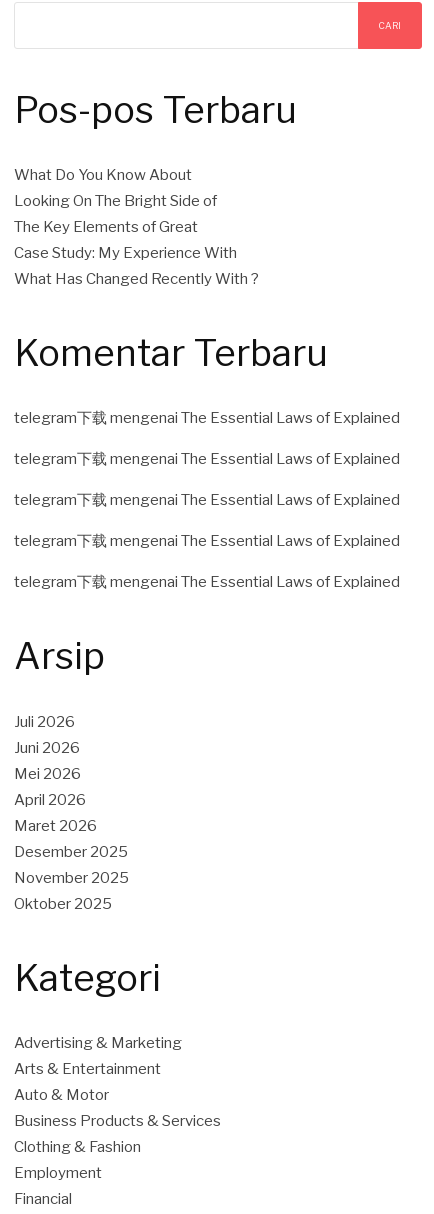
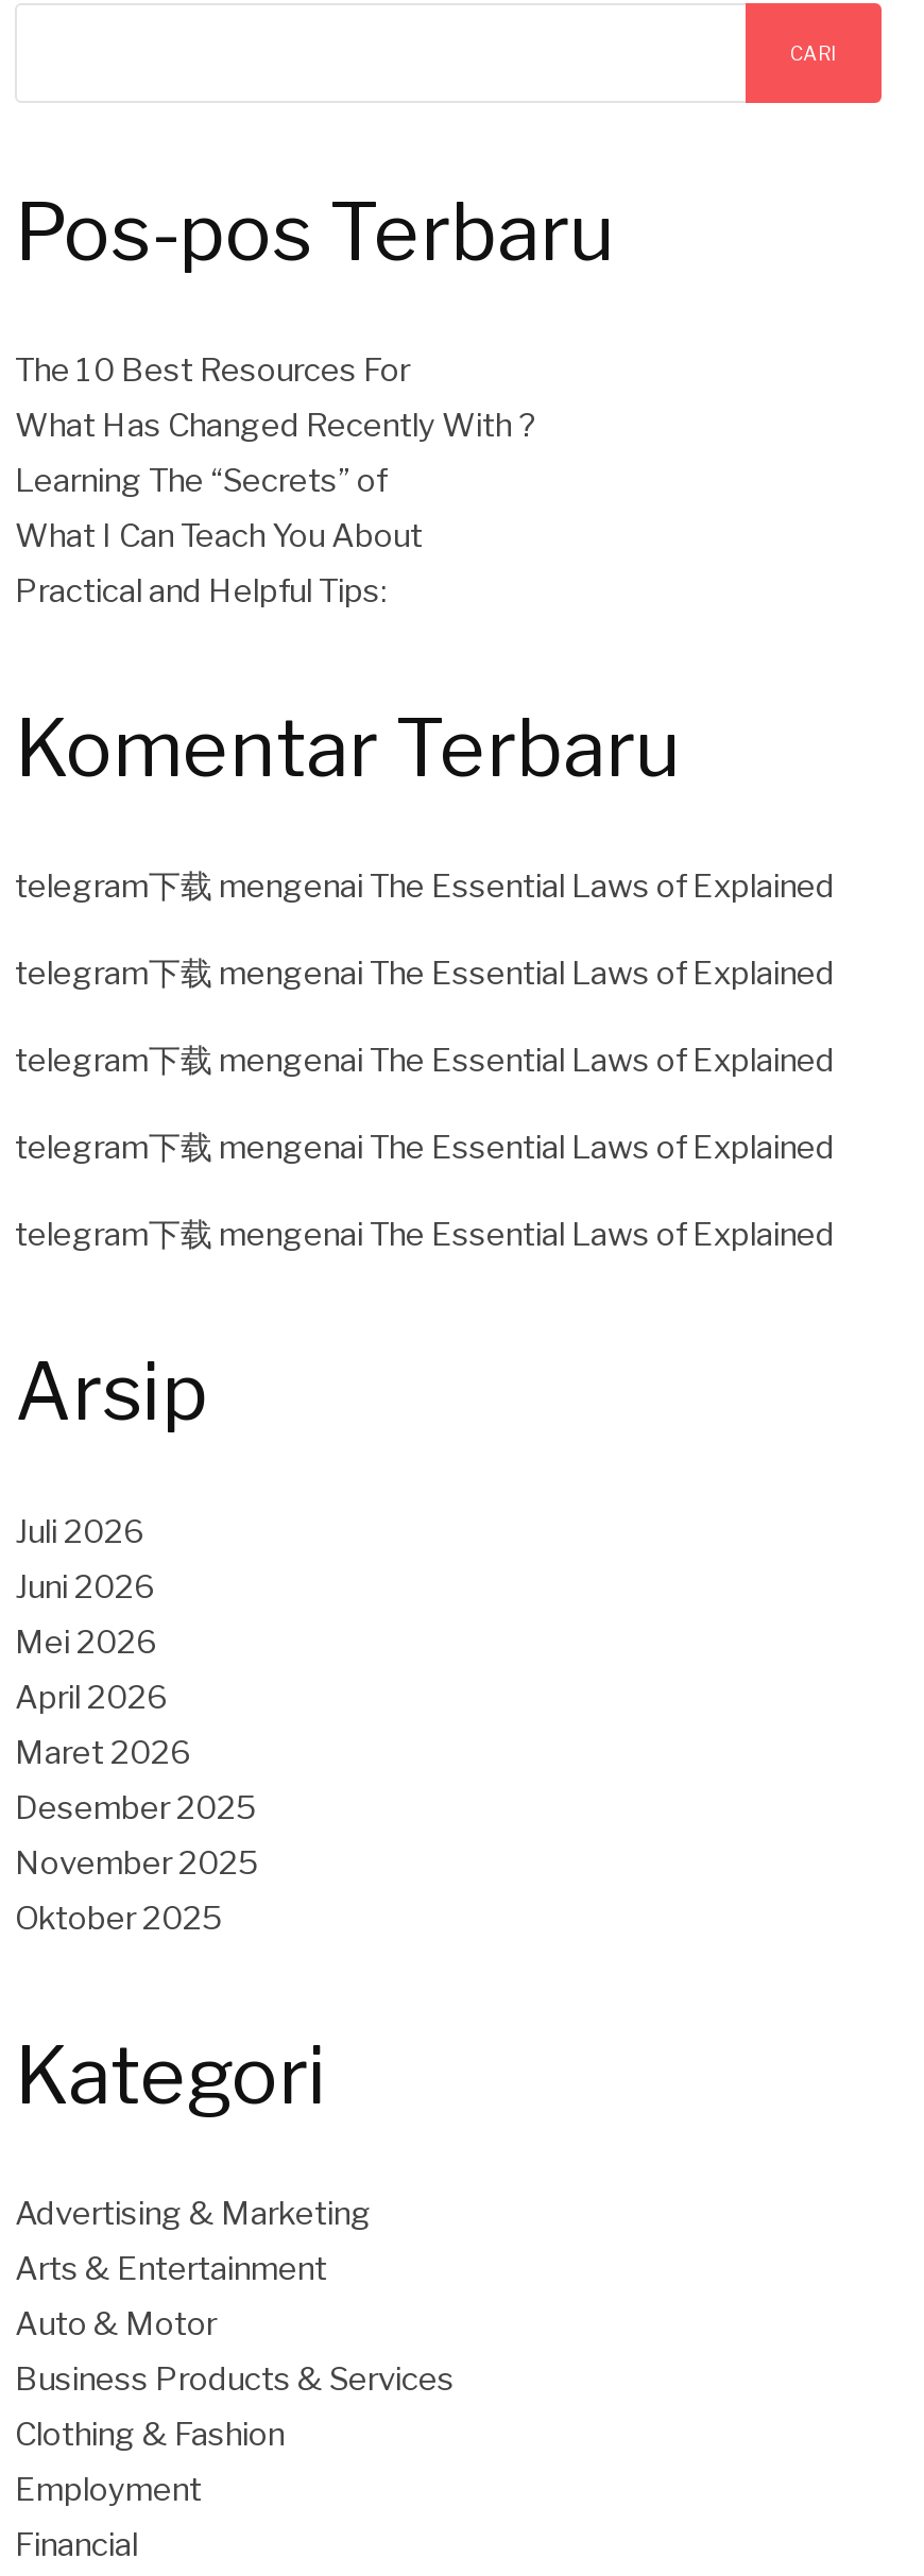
[14,166,237,262] What Do You Know About | Looking On The Bright Side of | The Key Elements of Great | Case Study: My Experience With -> [15,351,410,389] The 10 Best Resources For
moved [14,270,259,288] -> [15,406,535,445]: What Has Changed Recently With ?
none -> [15,462,423,610] Learning The “Secrets” of | What I Can Teach You About | Practical and Helpful Tips:

